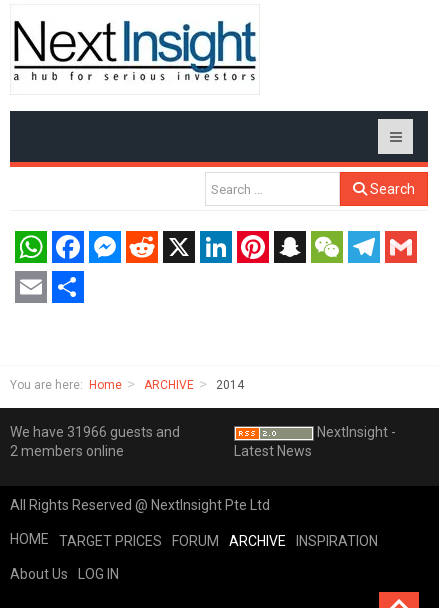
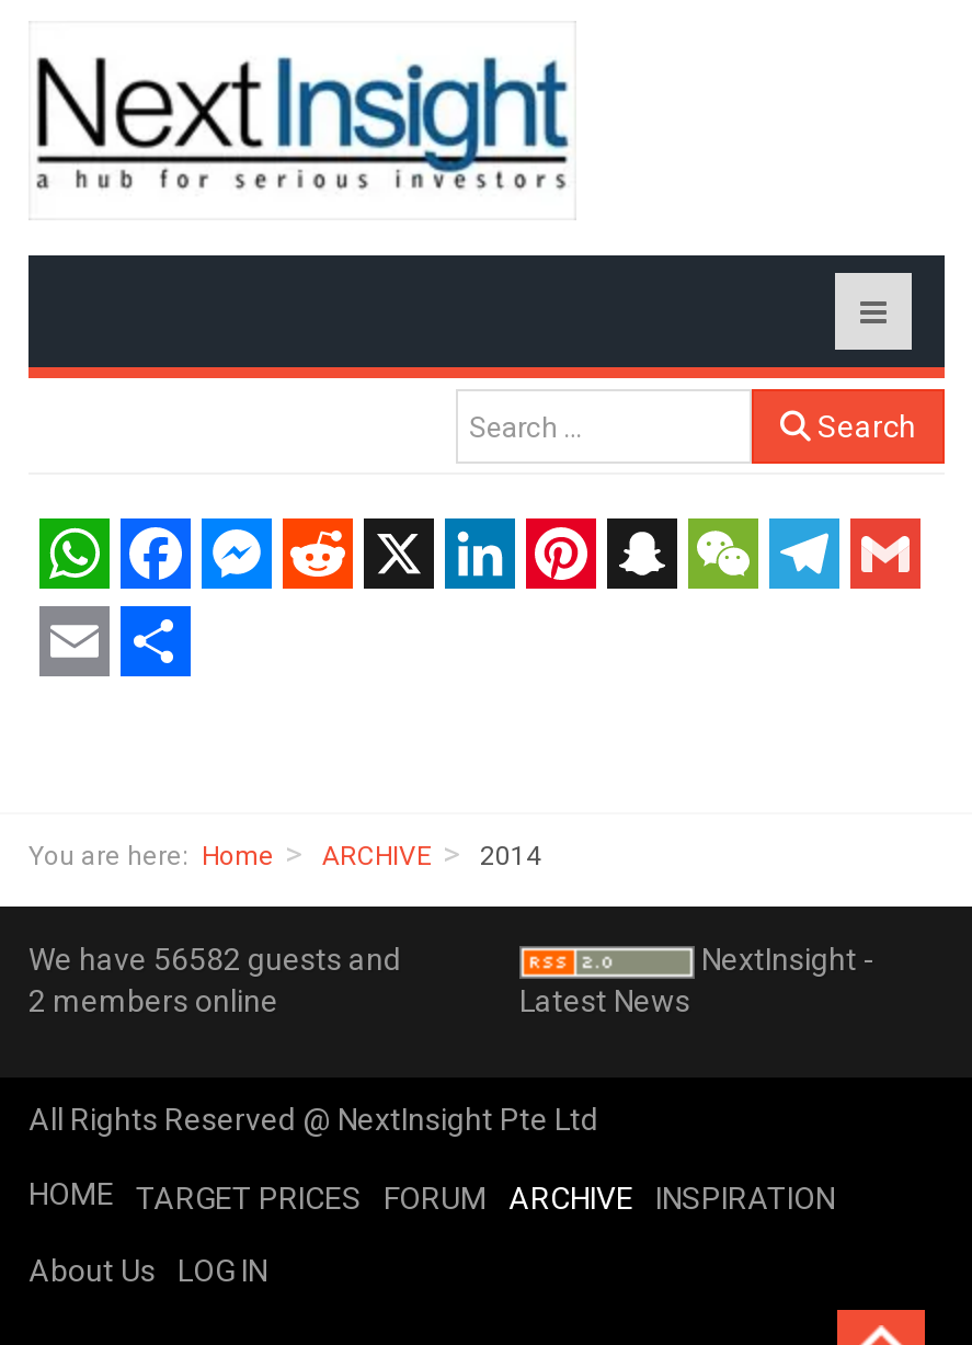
[10,424,180,440] We have 31966 guests and -> [28,942,401,977] We have 56582 guests and

